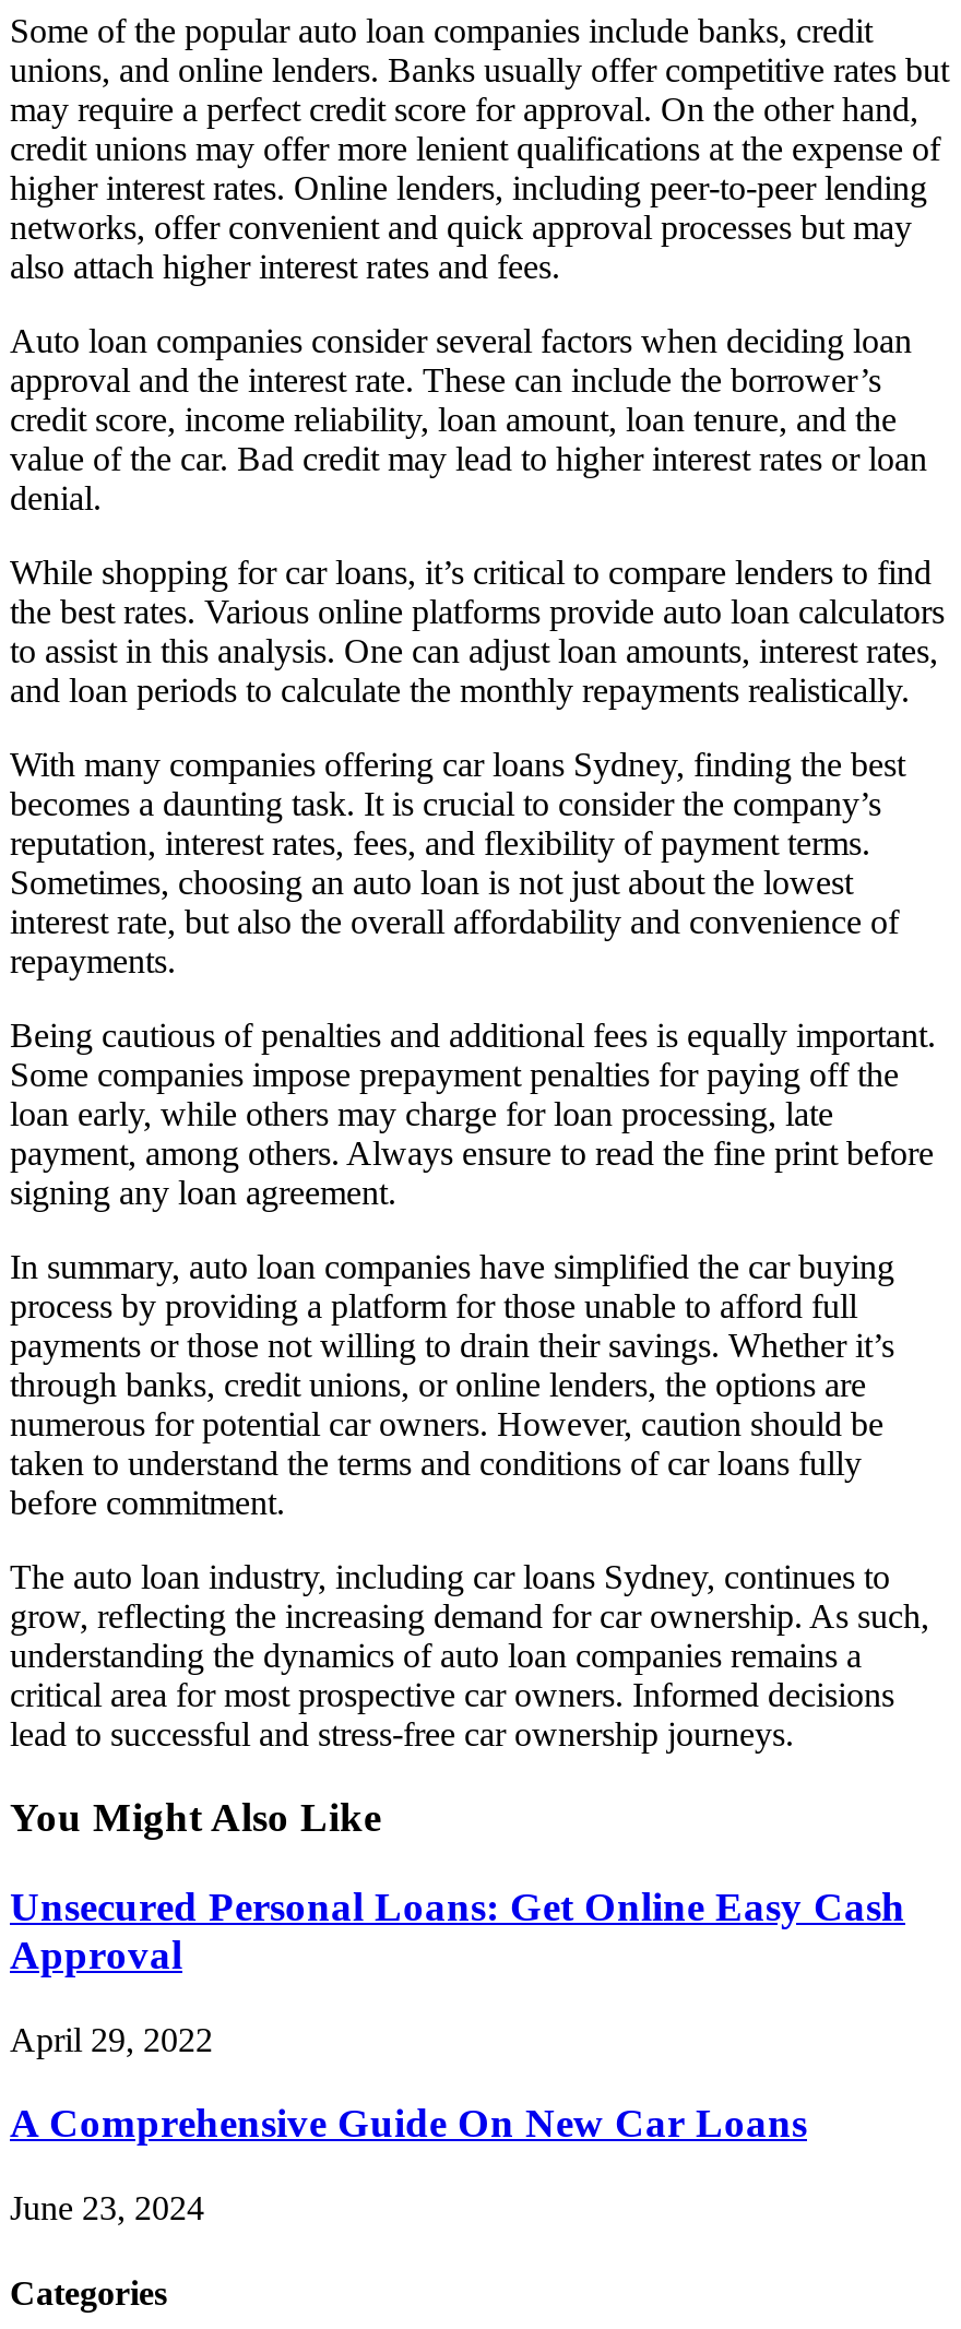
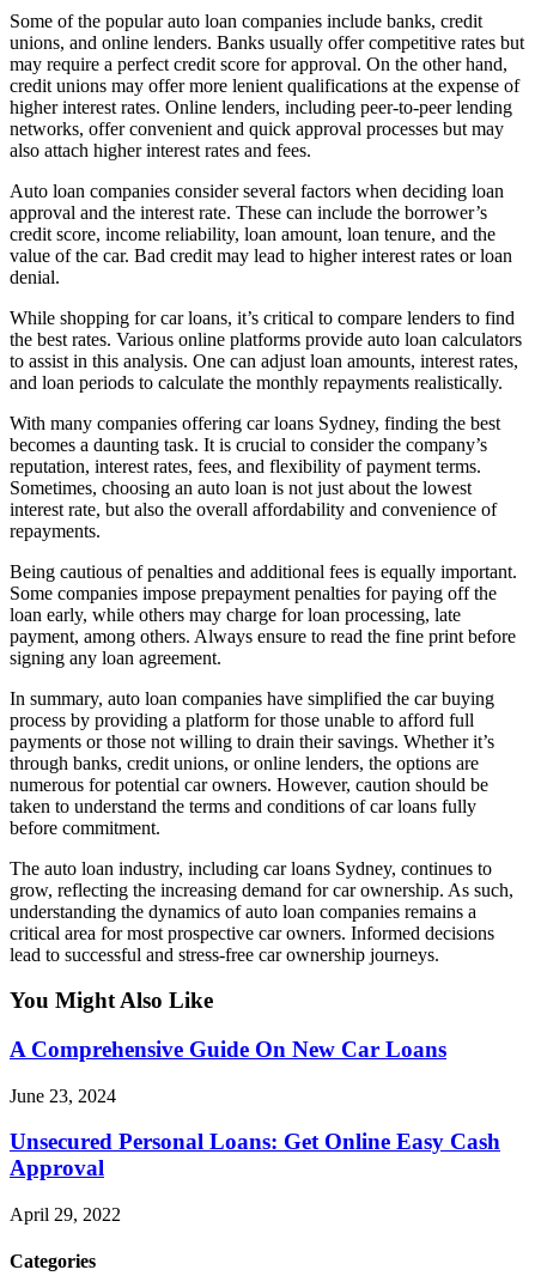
moved [10,1883,905,2058] -> [10,1129,500,1225]: Unsecured Personal Loans: Get Online Easy Cash | Approval | April 29, 2022
moved [10,2101,807,2227] -> [10,1037,446,1106]: A Comprehensive Guide On New Car Loans | June 23, 2024

